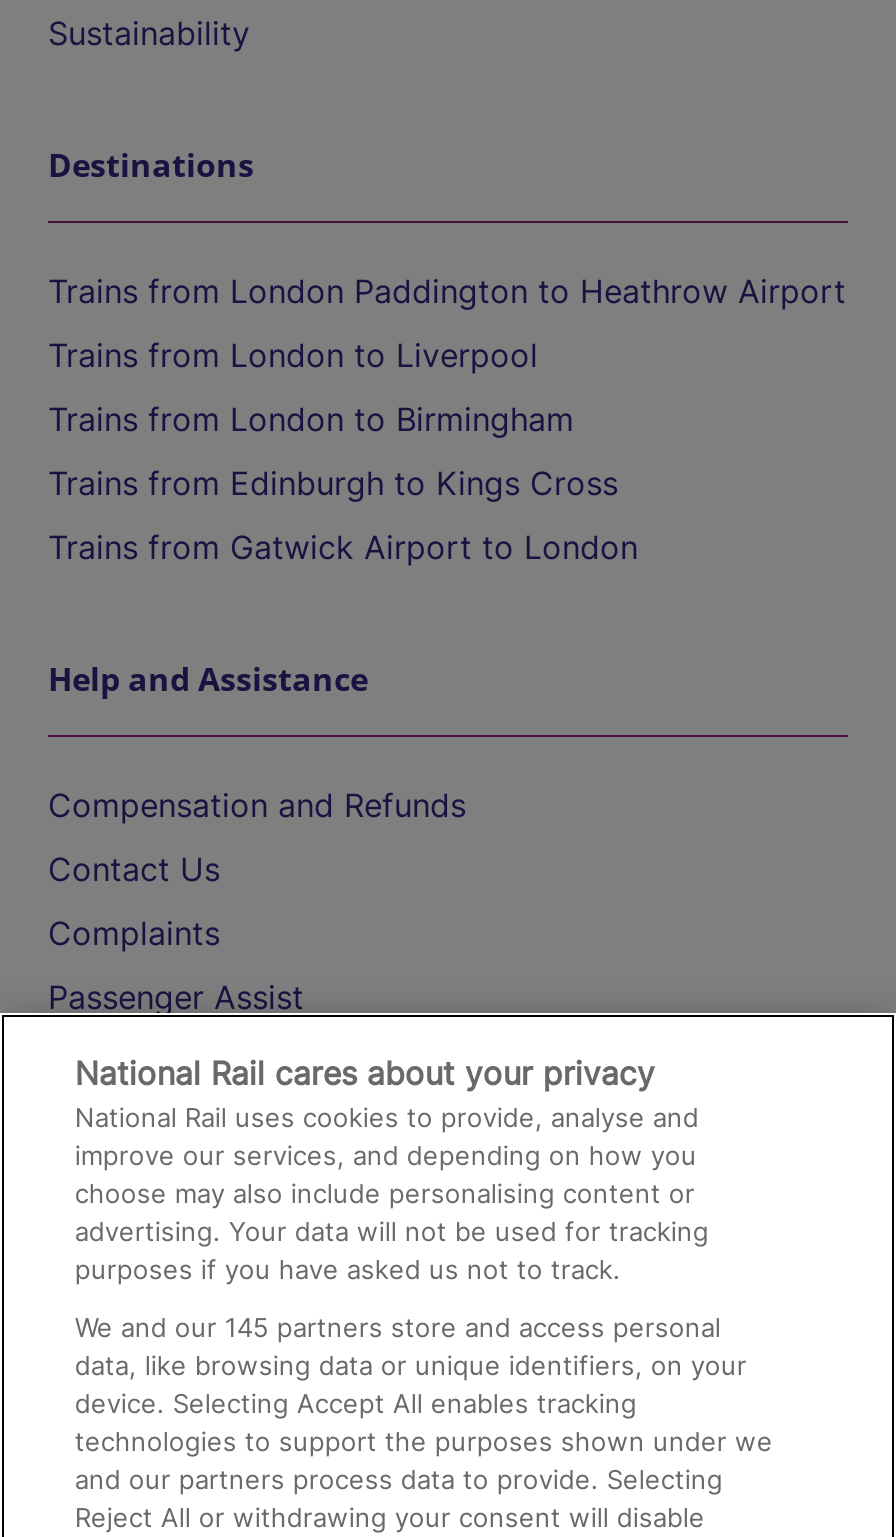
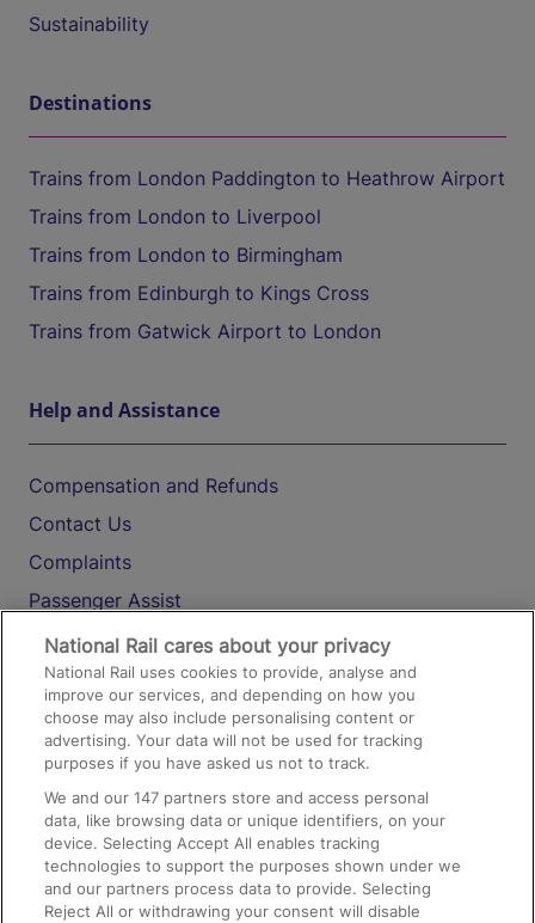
[75,1311,721,1343] We and our 145 partners store and access personal -> [45,788,429,807] We and our 147 partners store and access personal

